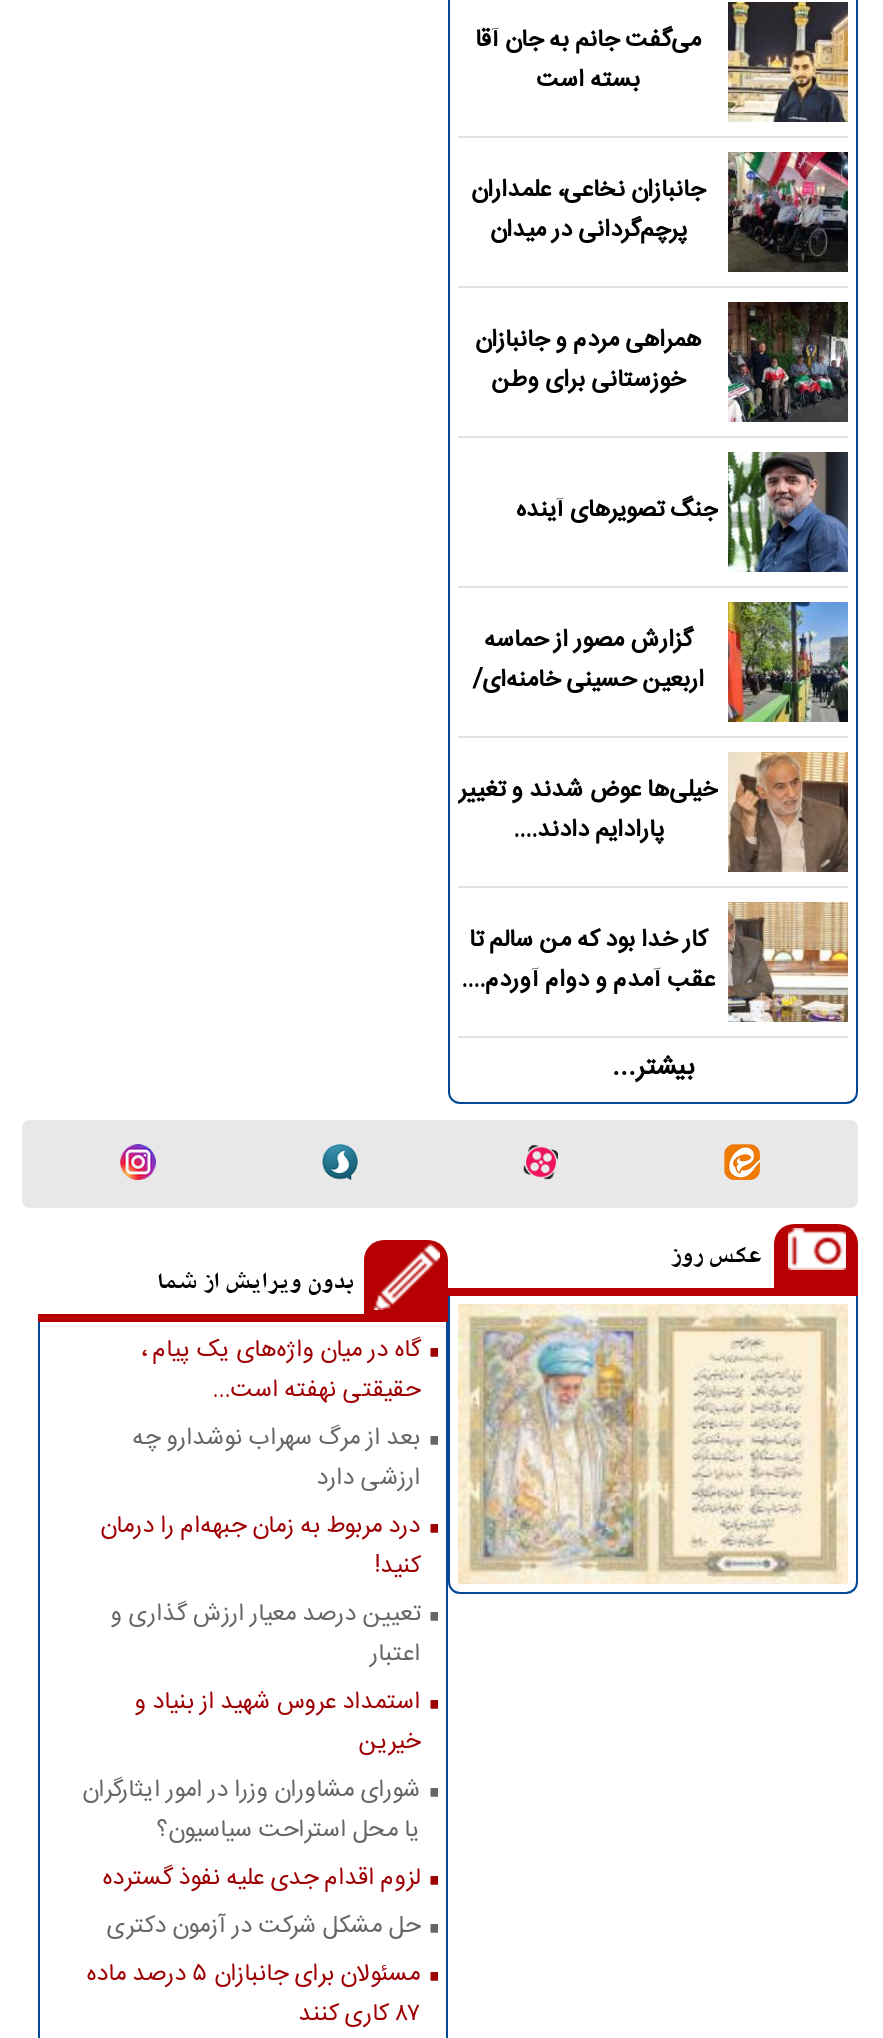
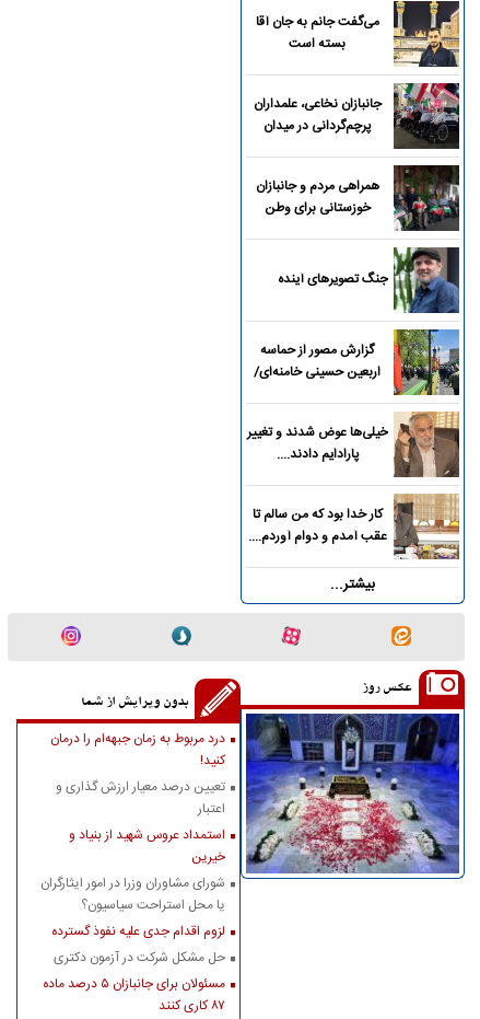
[446,1306,858,1782] [image] -> [239,713,466,880] [image]
[132,1330,420,1498] گاه در میان واژه‌‌های یک پیام ، | حقیقتی نهفته است... | بعد از مرگ سهراب نوشدارو چه | ارزشی دارد -> none

